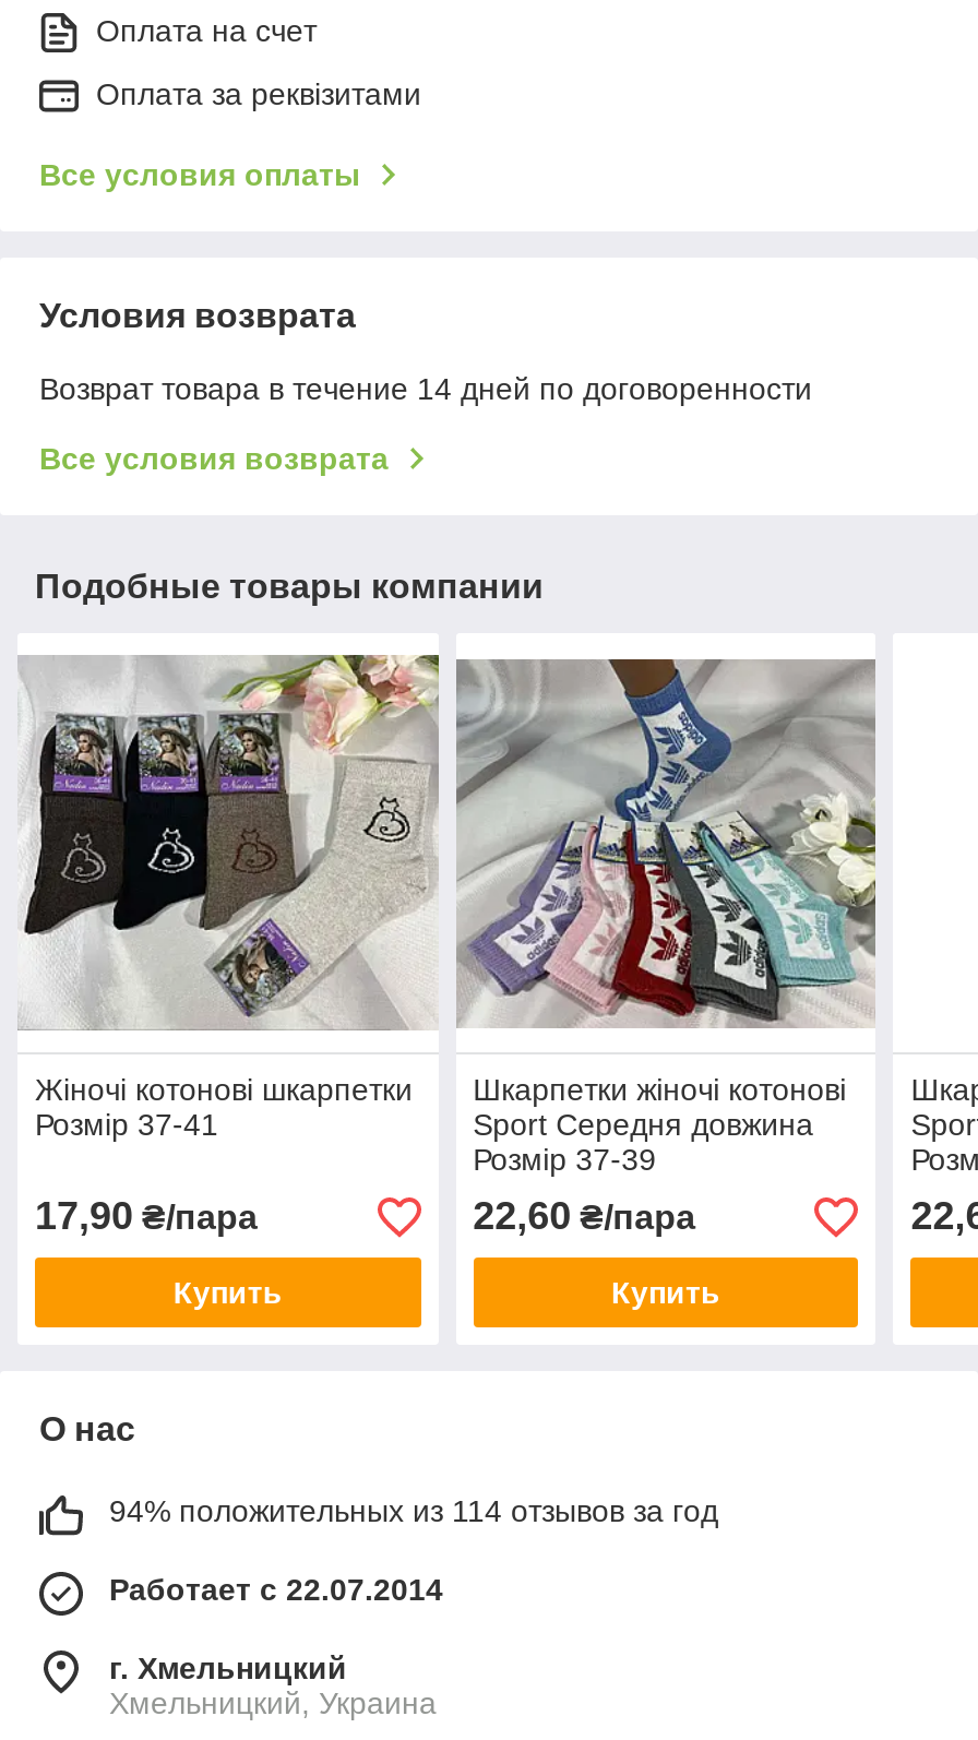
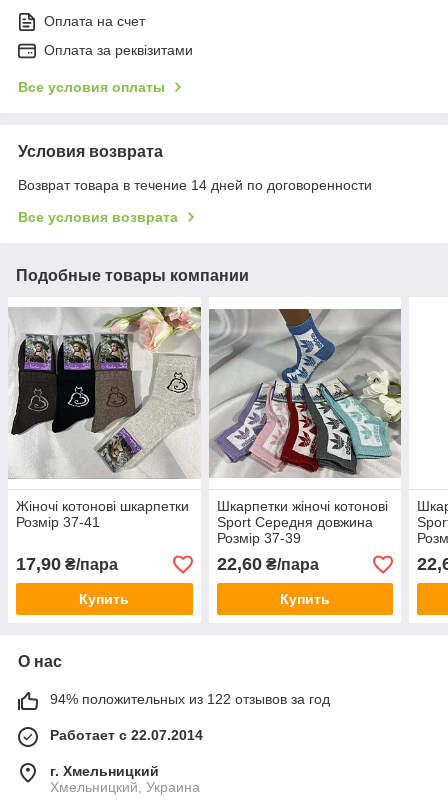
[109,1494,718,1529] 94% положительных из 114 отзывов за год -> [50,691,330,707] 94% положительных из 122 отзывов за год

